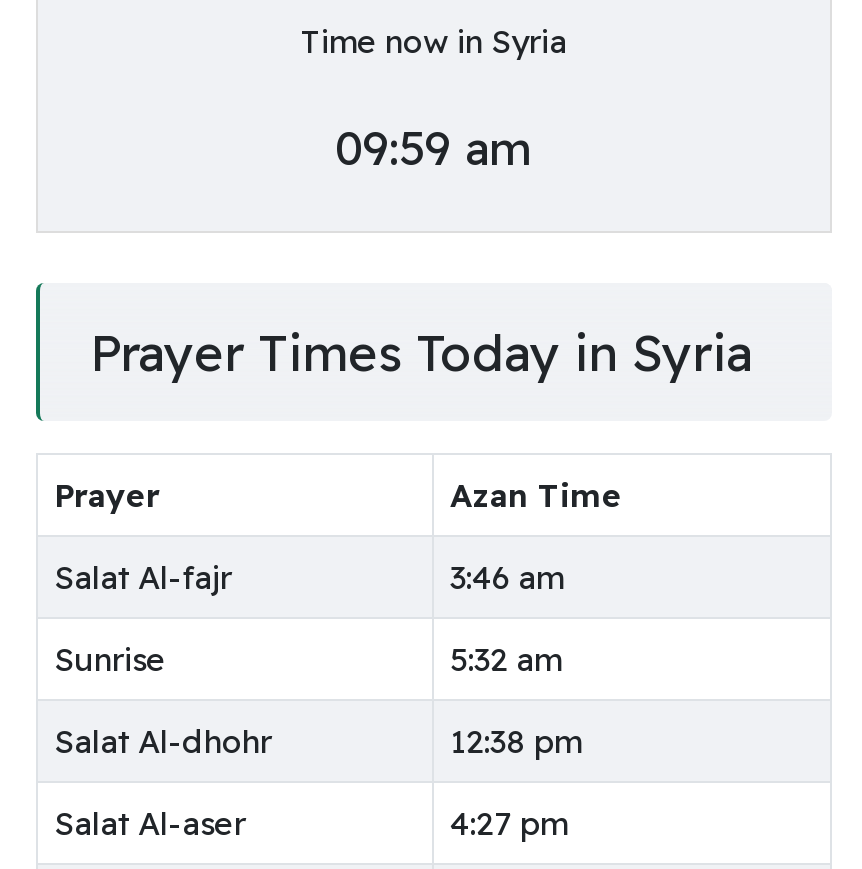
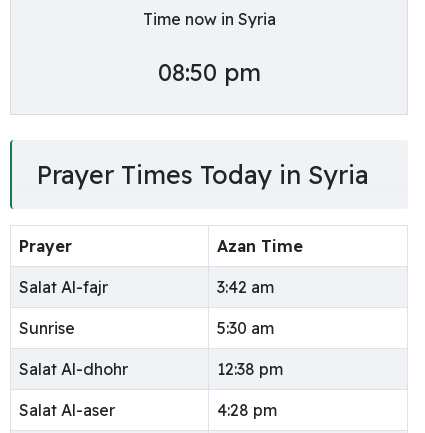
[335,119,533,177] 09:59 am -> [157,58,260,87] 08:50 pm
[450,557,564,597] 3:46 am -> [217,277,274,297] 3:42 am
[450,639,562,679] 5:32 am -> [217,318,274,338] 5:30 am
[450,803,568,843] 4:27 pm -> [217,400,277,420] 4:28 pm

